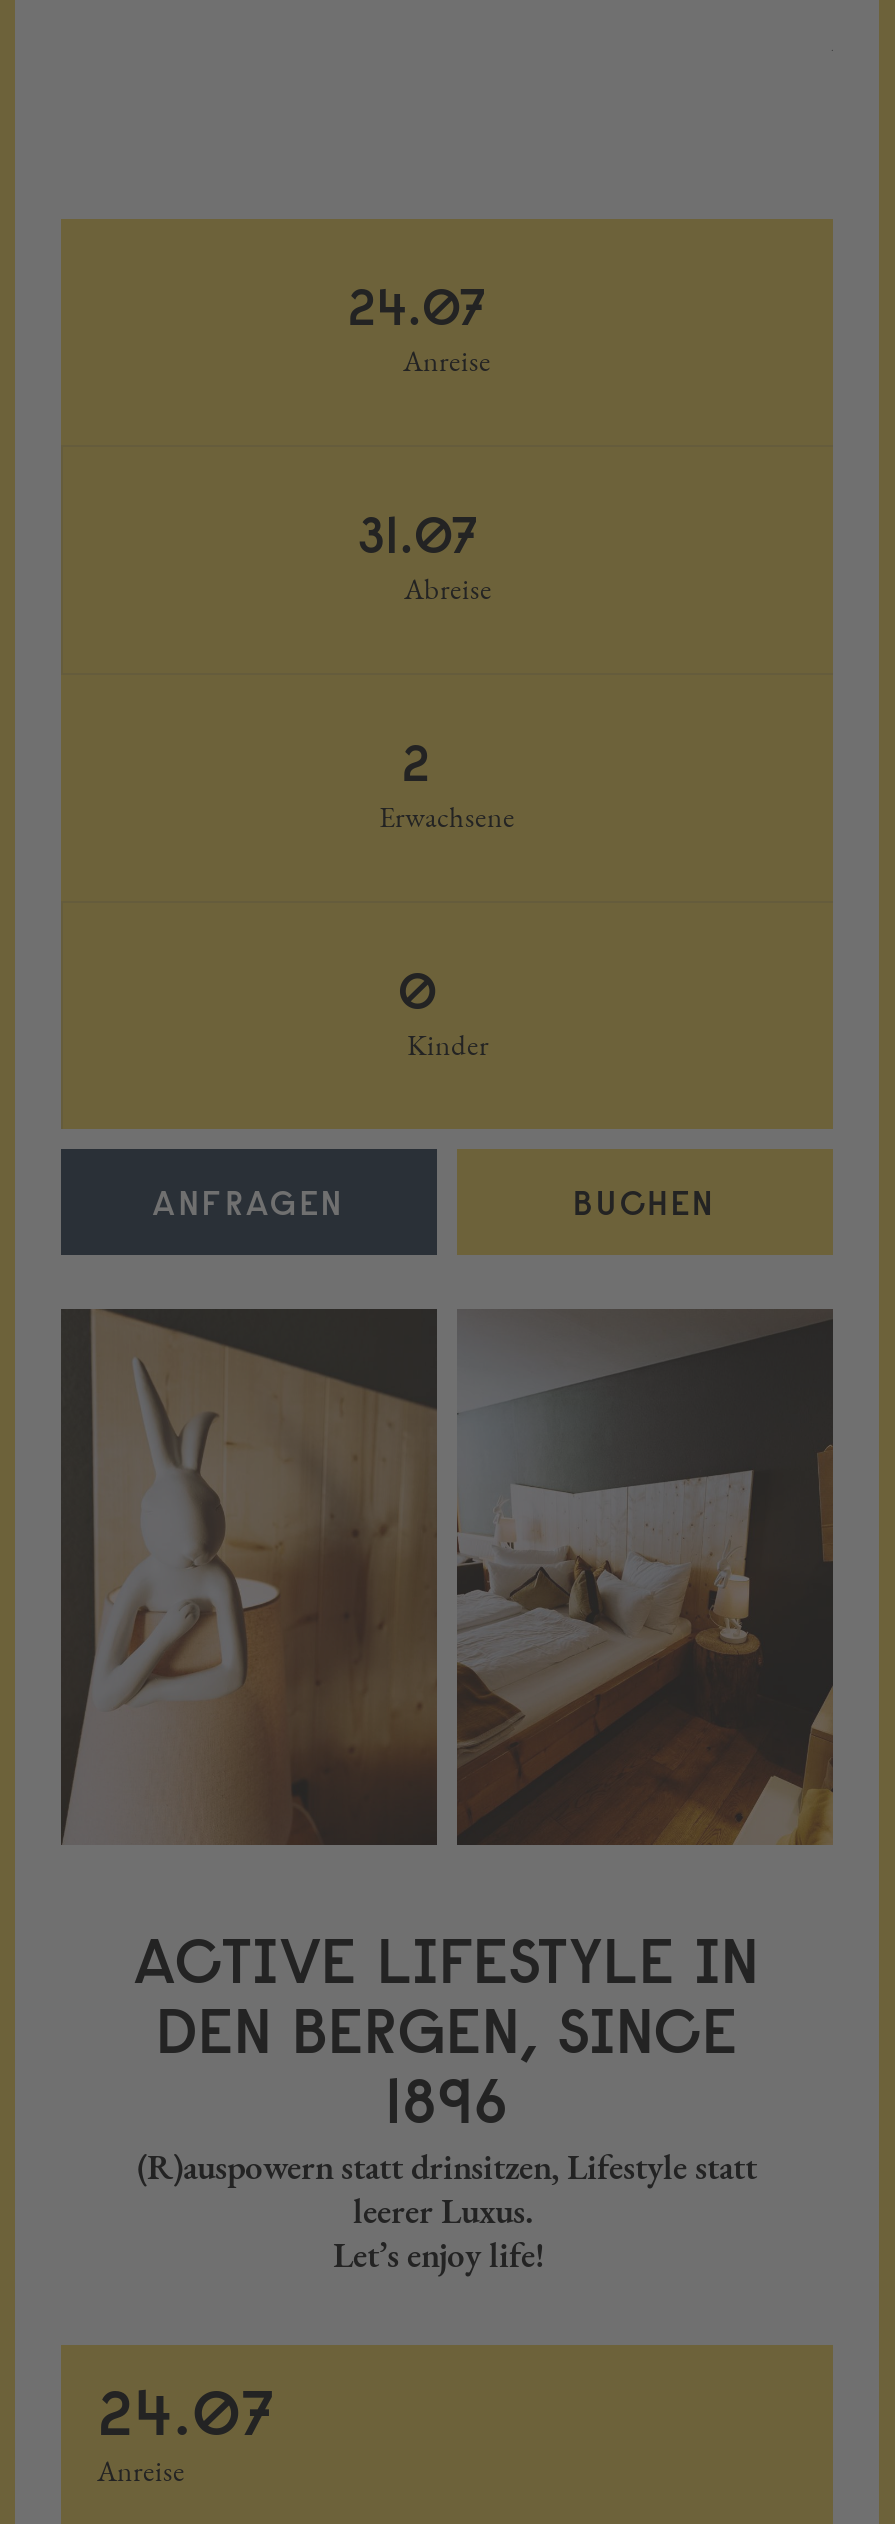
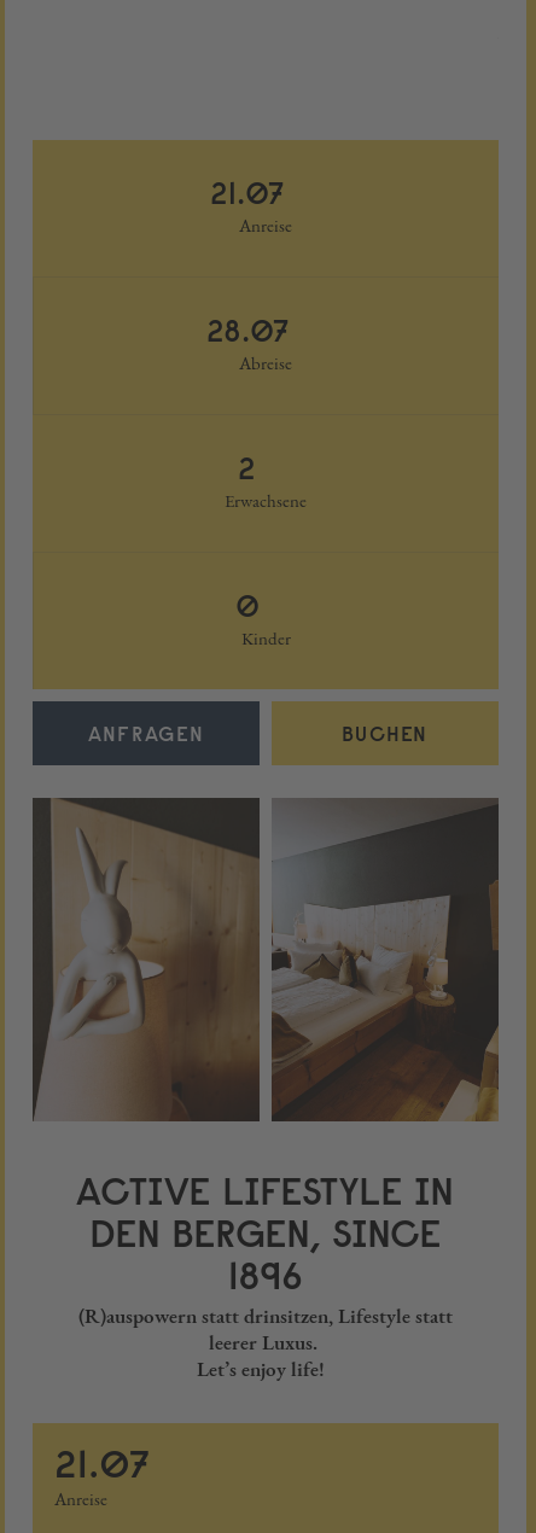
[347,274,485,338] 24.07 -> [210,173,284,212] 21.07
[357,502,477,566] 31.07 -> [206,311,289,350] 28.07
[97,2372,273,2452] 24.07 -> [54,1439,148,1488] 21.07

